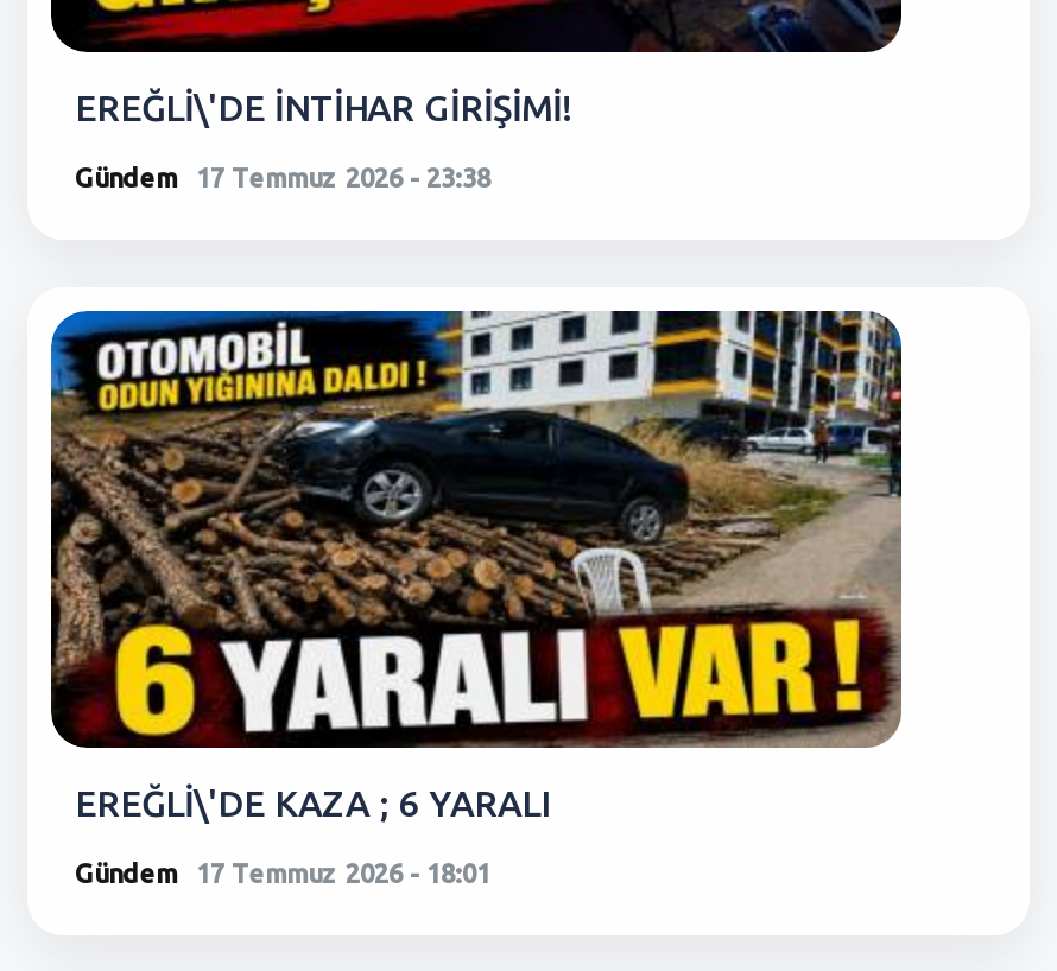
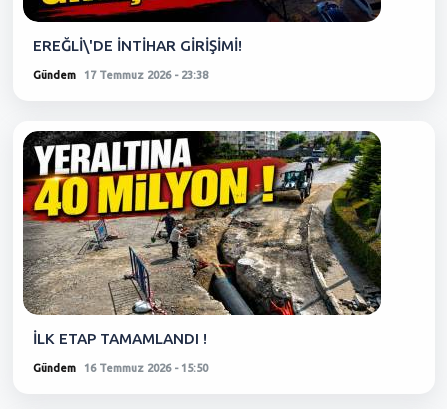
[49,309,904,824] [image] | EREĞLİ\'DE KAZA ; 6 YARALI -> [22,130,382,347] [image] | İLK ETAP TAMAMLANDI !
[75,860,490,888] Gündem 17 Temmuz 2026 - 18:01 -> [33,362,208,374] Gündem 16 Temmuz 2026 - 15:50

